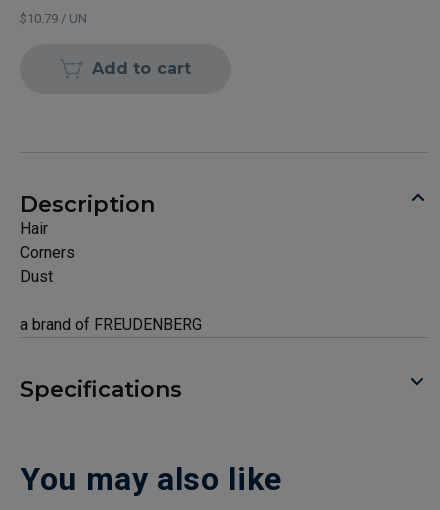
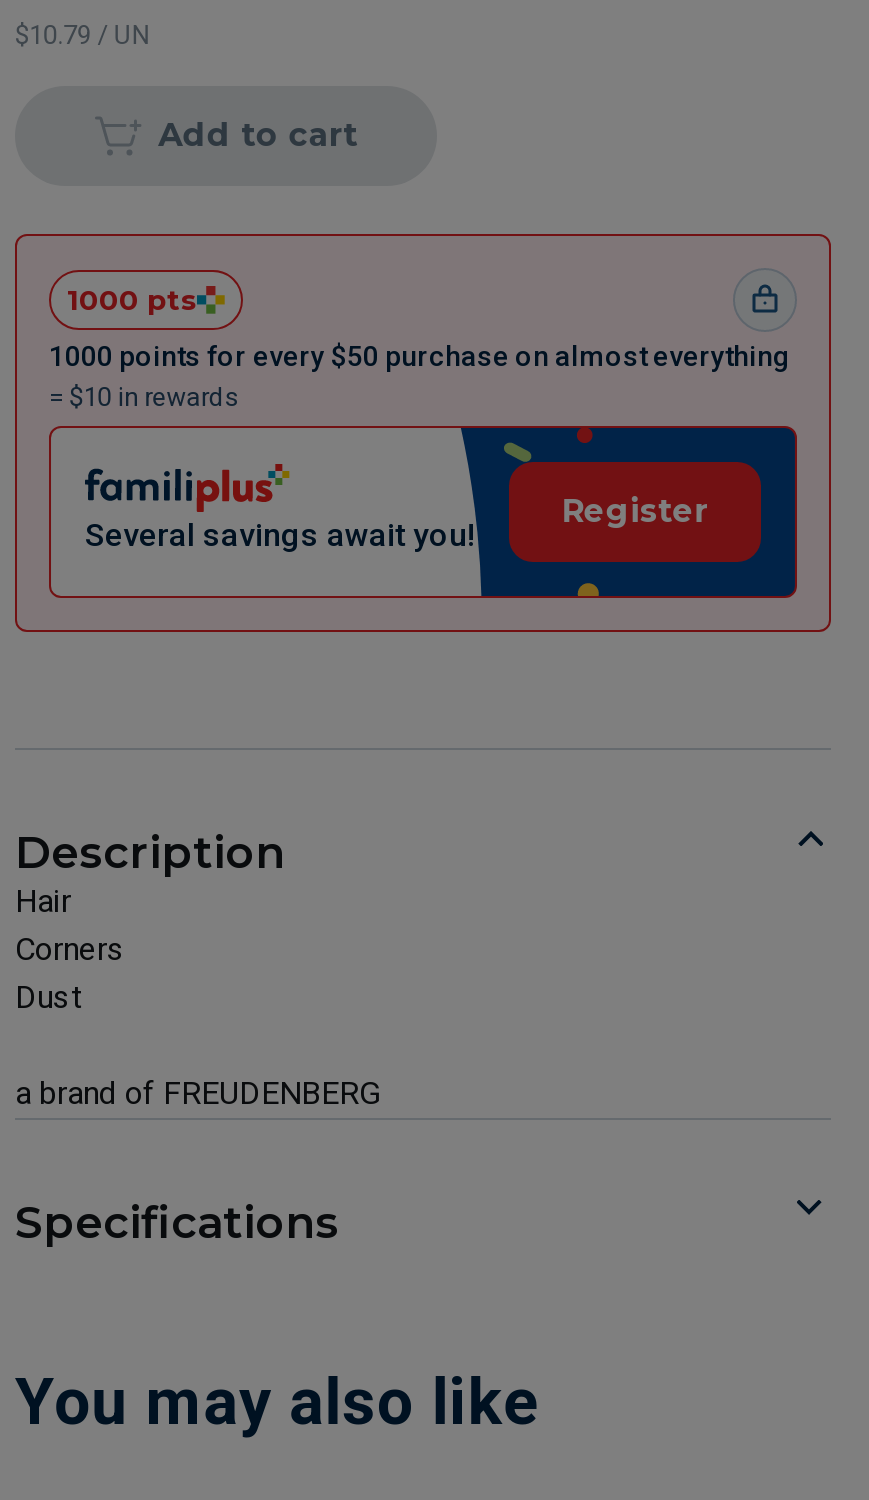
none -> [13,232,833,634] [image] | 1000 pts | 1000 points for every $50 purchase on almost everything | = $10 in rewards
none -> [85,516,475,554] Several savings await you!
none -> [561,492,709,530] Register

